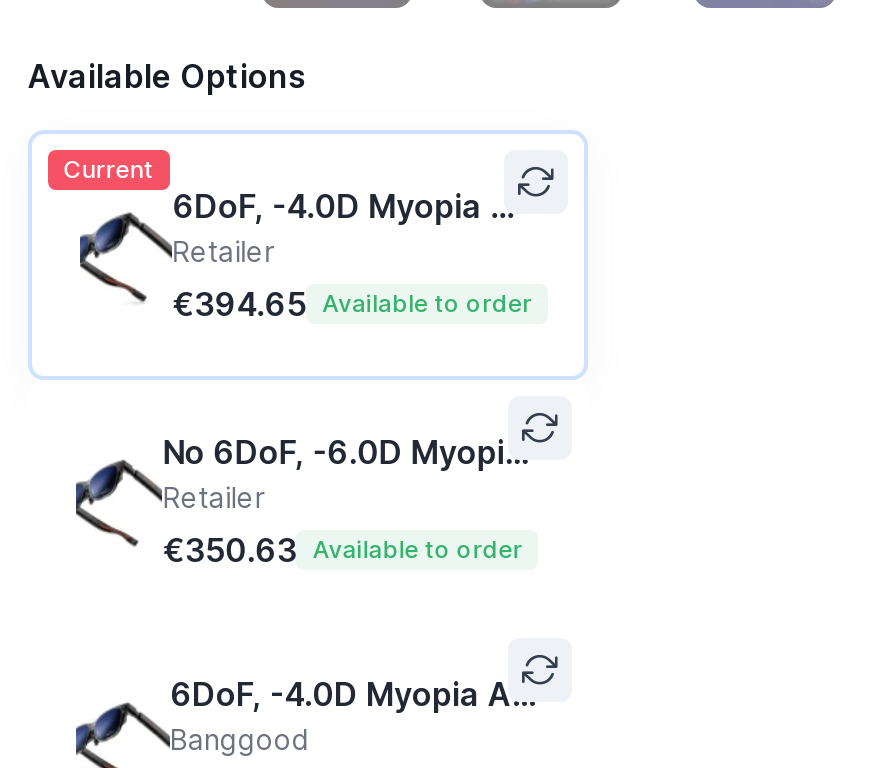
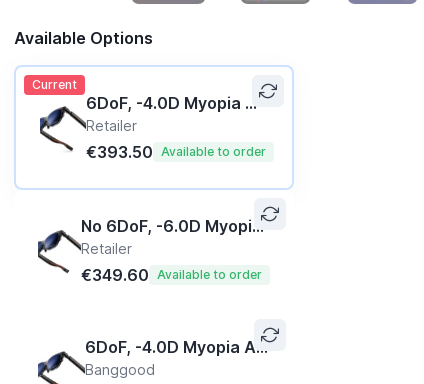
[172,284,532,324] €394.65 Available to order -> [86,142,266,162] €393.50 Available to order
[163,530,522,570] €350.63 Available to order -> [81,265,262,285] €349.60 Available to order

